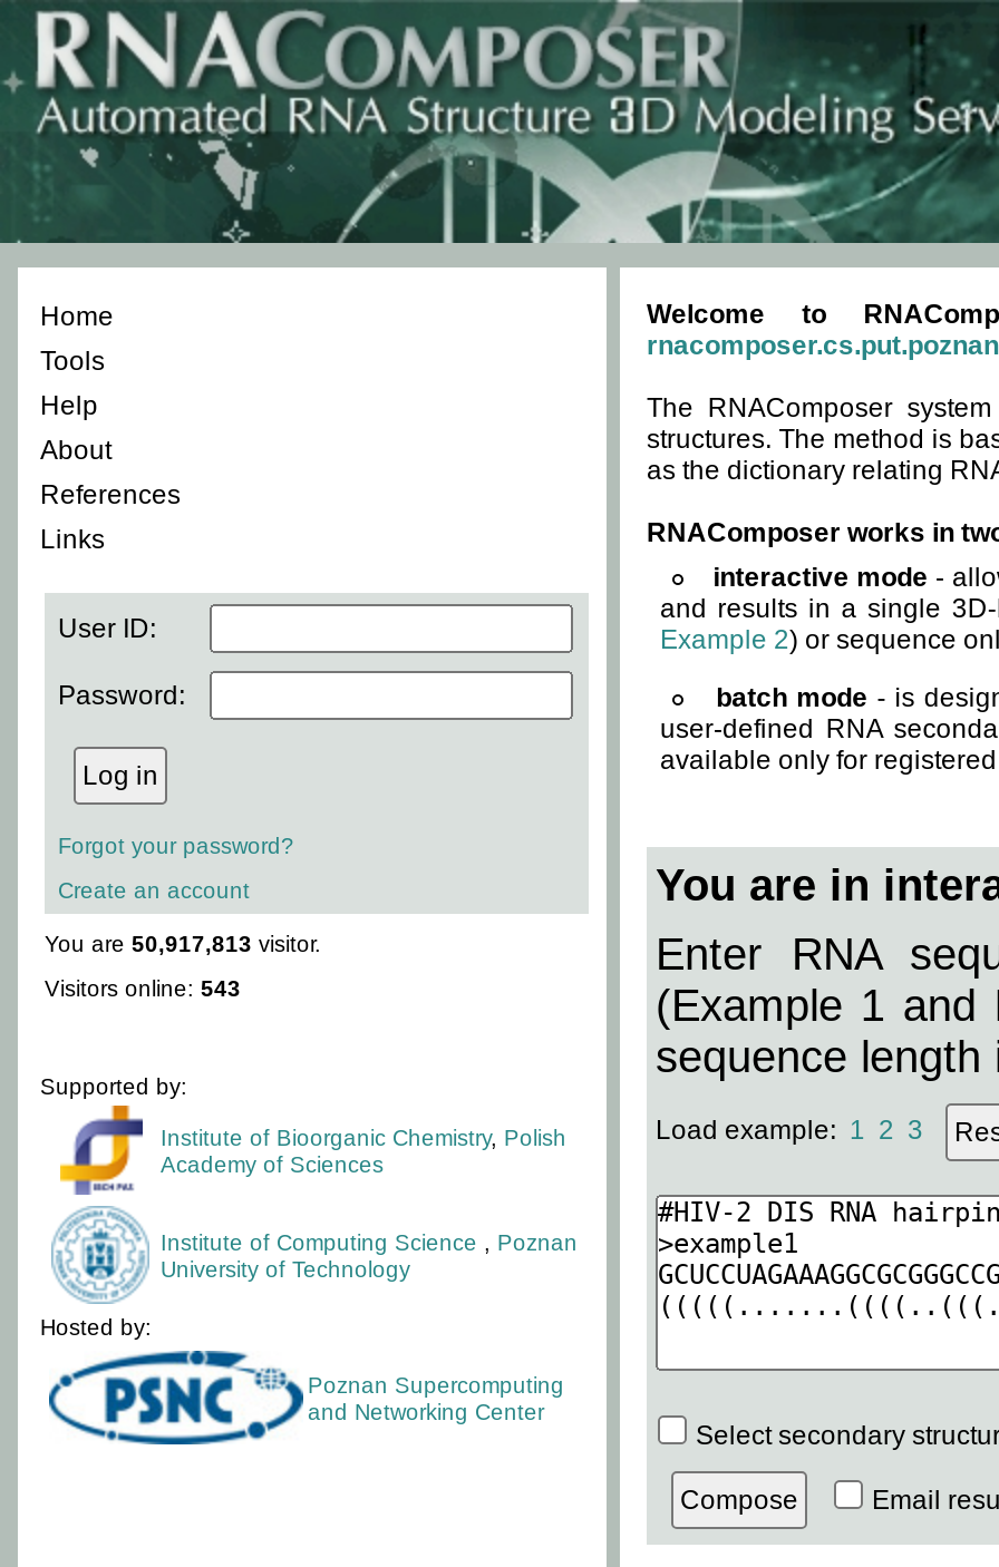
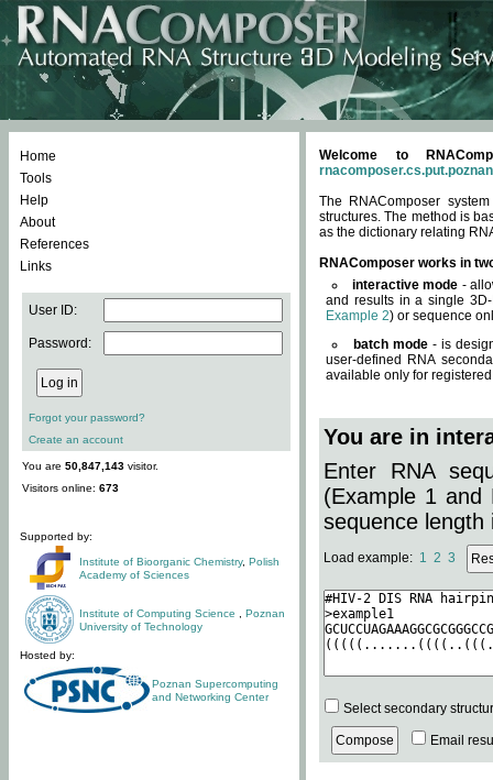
[45,932,321,956] You are 50,917,813 visitor. -> [22,460,158,472] You are 50,847,143 visitor.
[45,976,241,1001] Visitors online: 543 -> [22,482,119,494] Visitors online: 673

